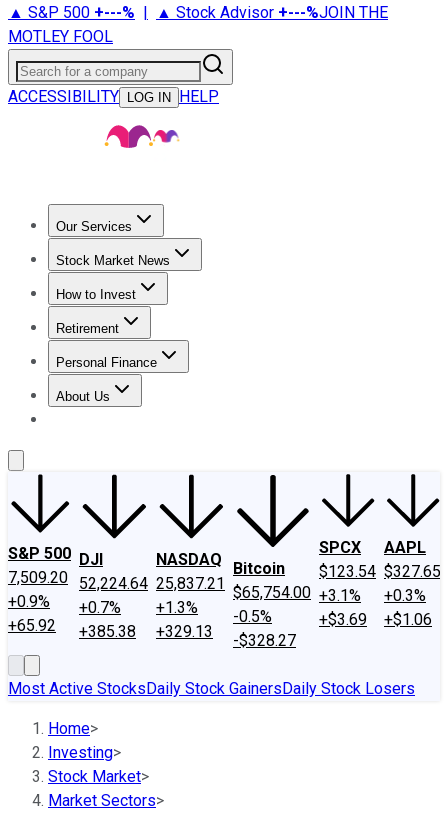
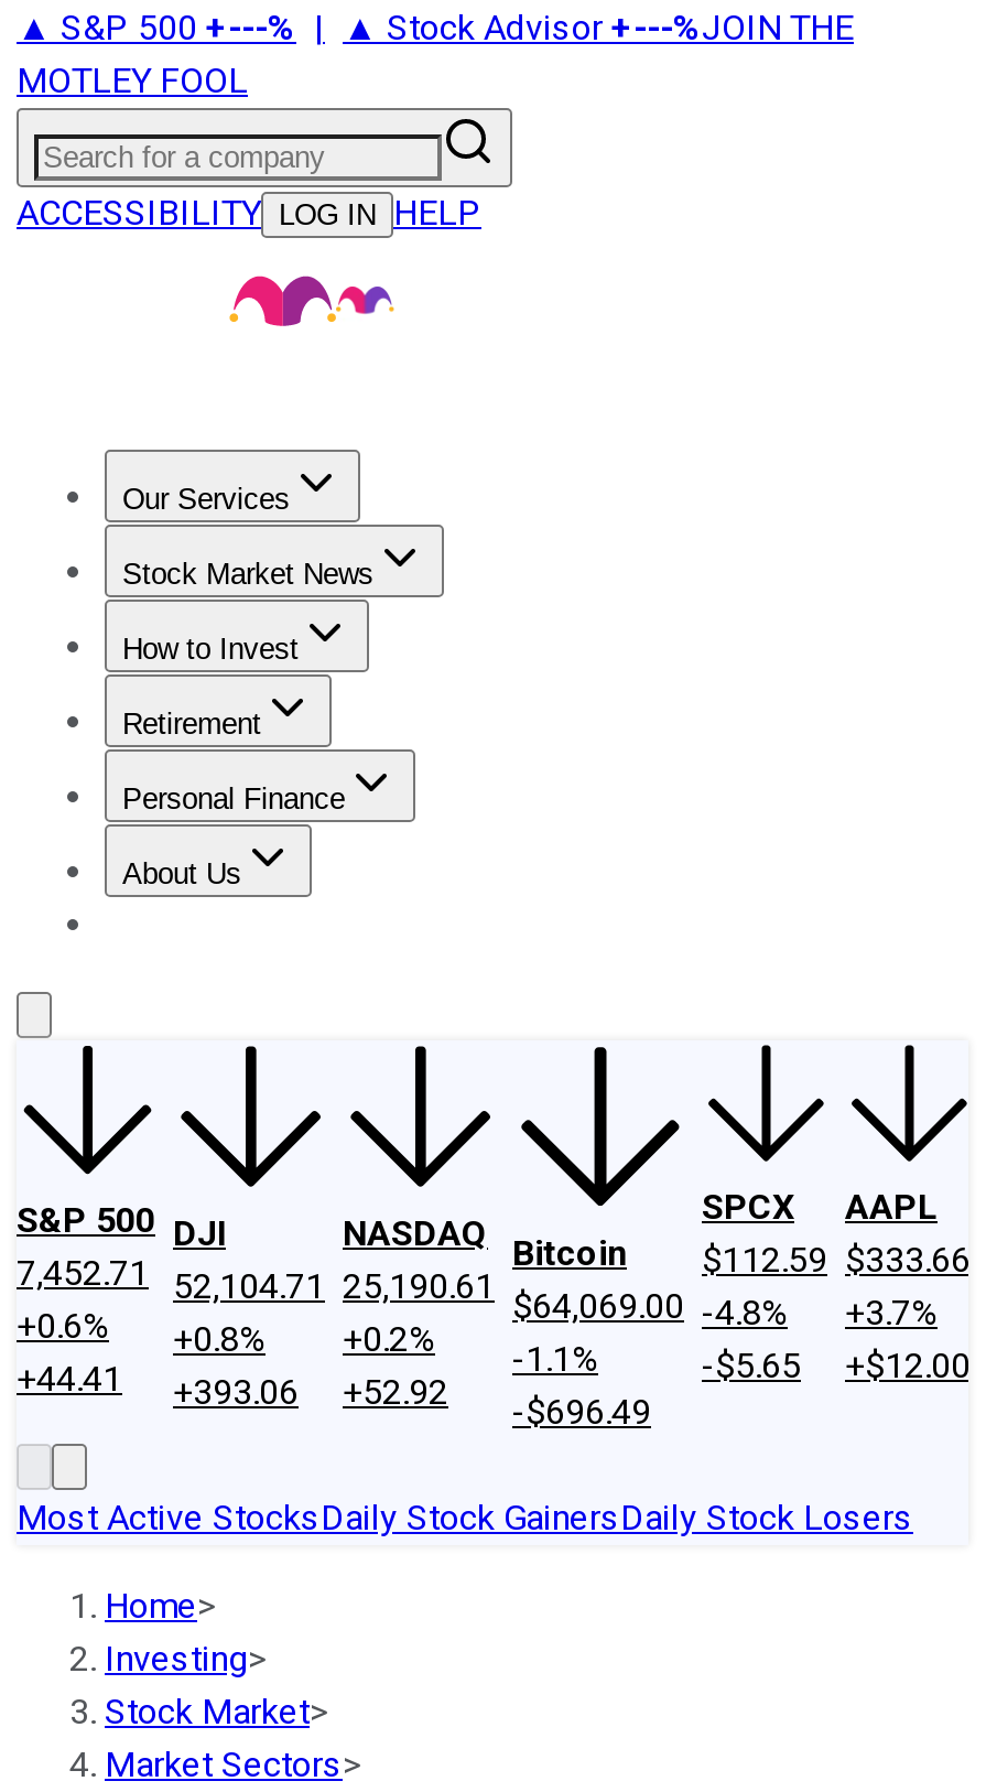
[319,562,376,581] $123.54 -> [702,1239,827,1281] $112.59
[384,562,441,581] $327.65 -> [845,1239,971,1281] $333.66
[8,568,68,587] 7,509.20 -> [17,1252,149,1294] 7,452.71
[79,574,148,593] 52,224.64 -> [173,1265,325,1307] 52,104.71
[156,574,225,593] 25,837.21 -> [343,1265,495,1307] 25,190.61
[233,583,311,602] $65,754.00 -> [512,1285,684,1327] $64,069.00
[319,586,361,605] +3.1% -> [702,1292,788,1334] -4.8%
[384,586,426,605] +0.3% -> [845,1292,938,1334] +3.7%
[8,592,50,611] +0.9% -> [17,1305,109,1347] +0.6%
[79,598,121,617] +0.7% -> [173,1318,266,1360] +0.8%
[156,598,198,617] +1.3% -> [343,1318,435,1360] +0.2%
[233,607,272,626] -0.5% -> [512,1338,598,1380] -1.1%
[319,610,367,629] +$3.69 -> [702,1345,801,1386] -$5.65
[384,610,432,629] +$1.06 -> [845,1345,971,1386] +$12.00
[8,616,56,635] +65.92 -> [17,1358,122,1400] +44.41
[79,622,136,641] +385.38 -> [173,1371,299,1413] +393.06
[156,622,213,641] +329.13 -> [343,1371,448,1413] +52.92
[233,631,296,650] -$328.27 -> [512,1391,651,1433] -$696.49

